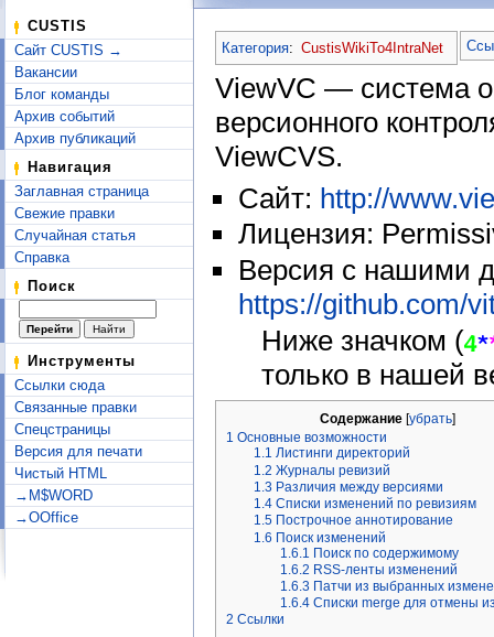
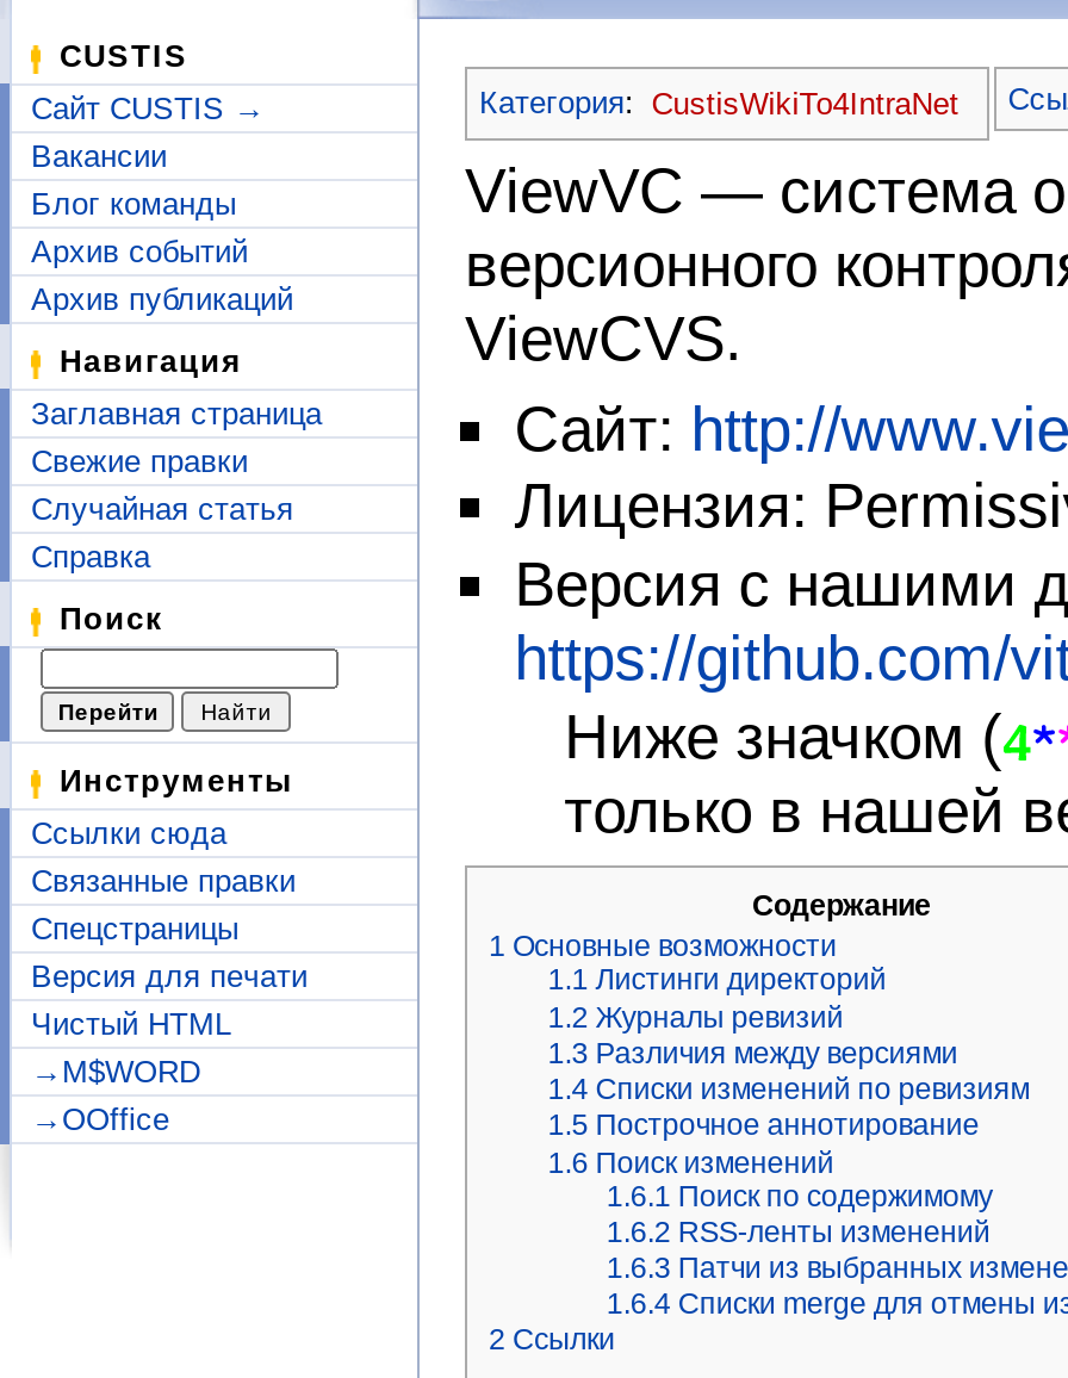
[320,411,459,426] Содержание [убрать] -> [752,888,931,922] Содержание

